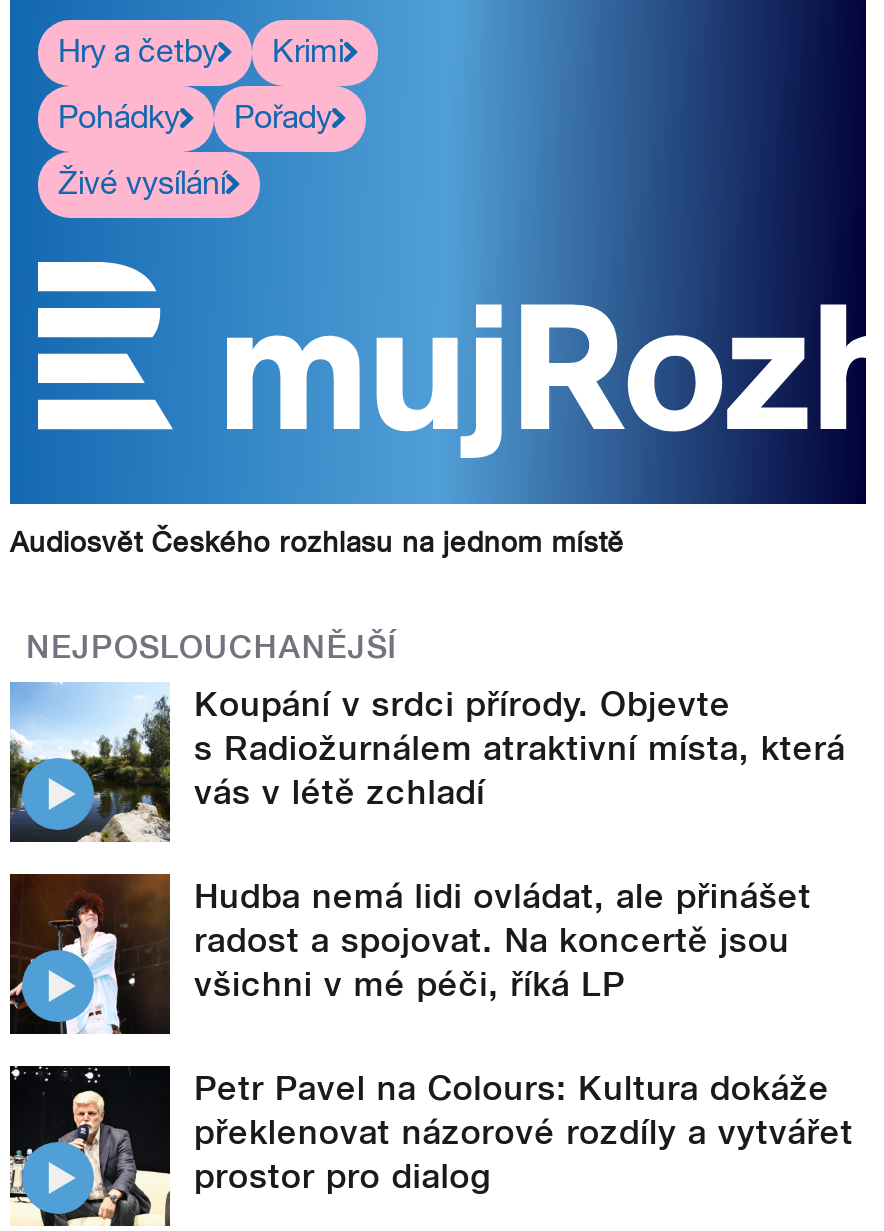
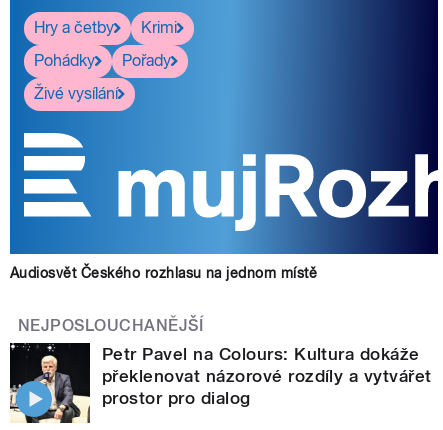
[8,682,845,1003] [image] | Koupání v srdci přírody. Objevte | s Radiožurnálem atraktivní místa, která | vás v létě zchladí | Hudba nemá lidi ovládat, ale přinášet | radost a spojovat. Na koncertě jsou | všichni v mé péči, říká LP -> none
[8,872,172,1036] [image] -> none

